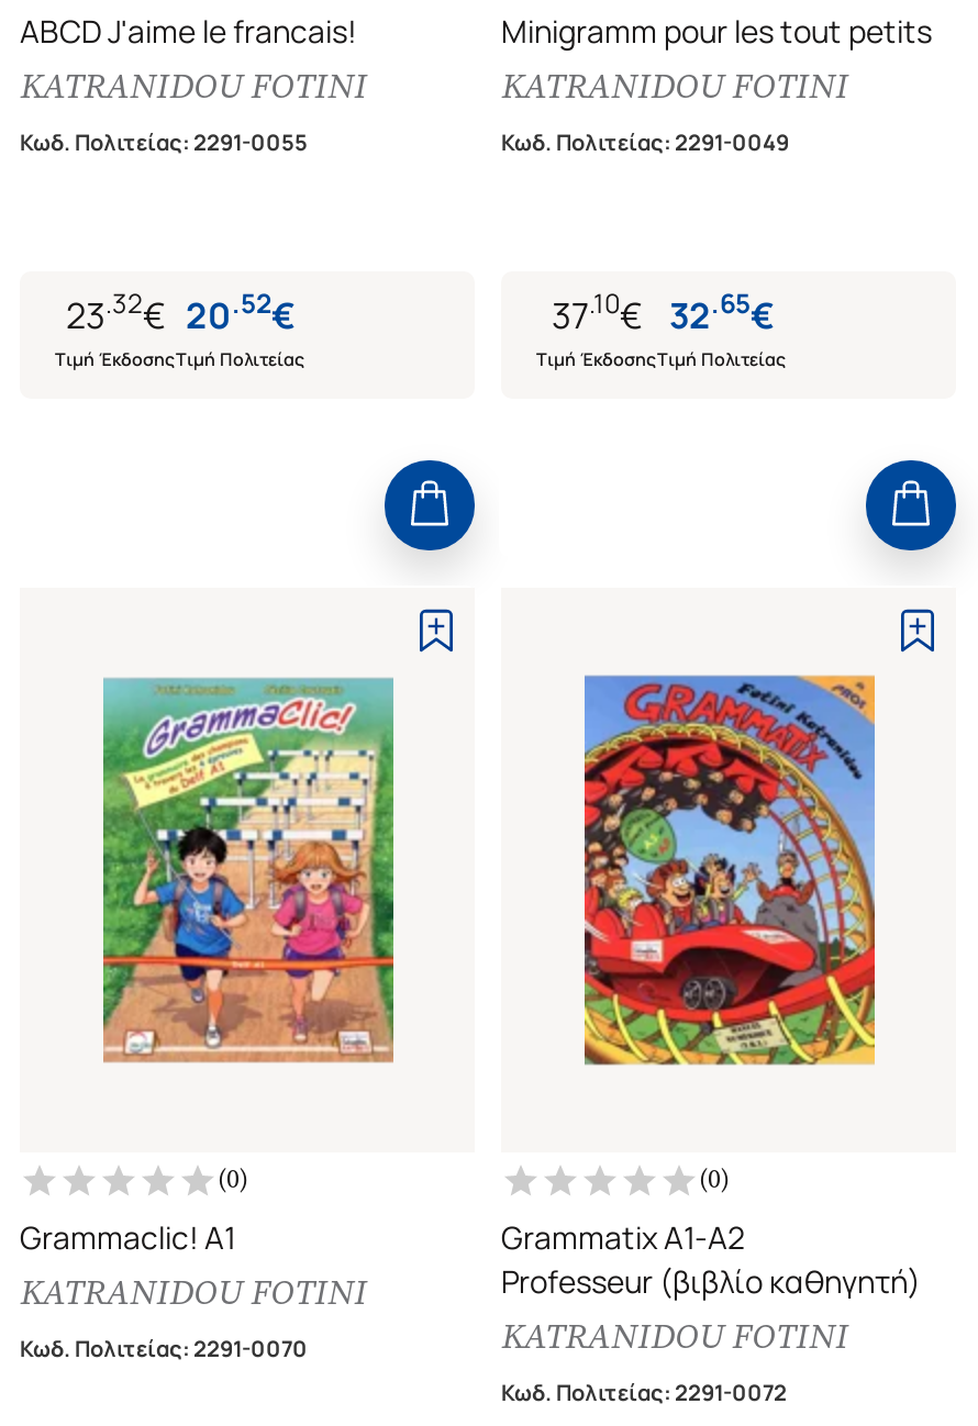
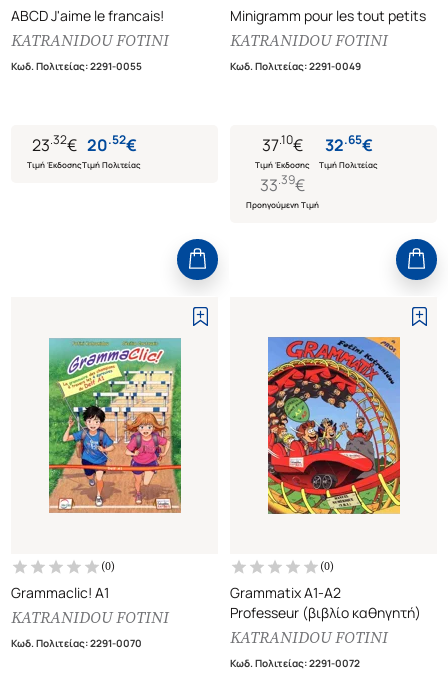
none -> [246,171,319,210] 33.39€ | Προηγούμενη Τιμή

